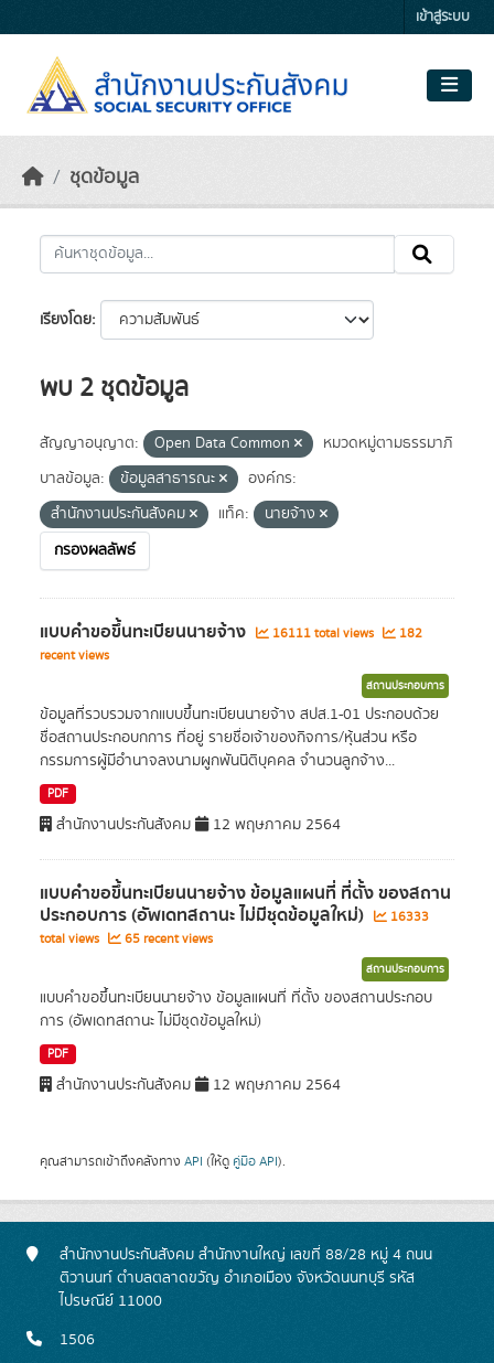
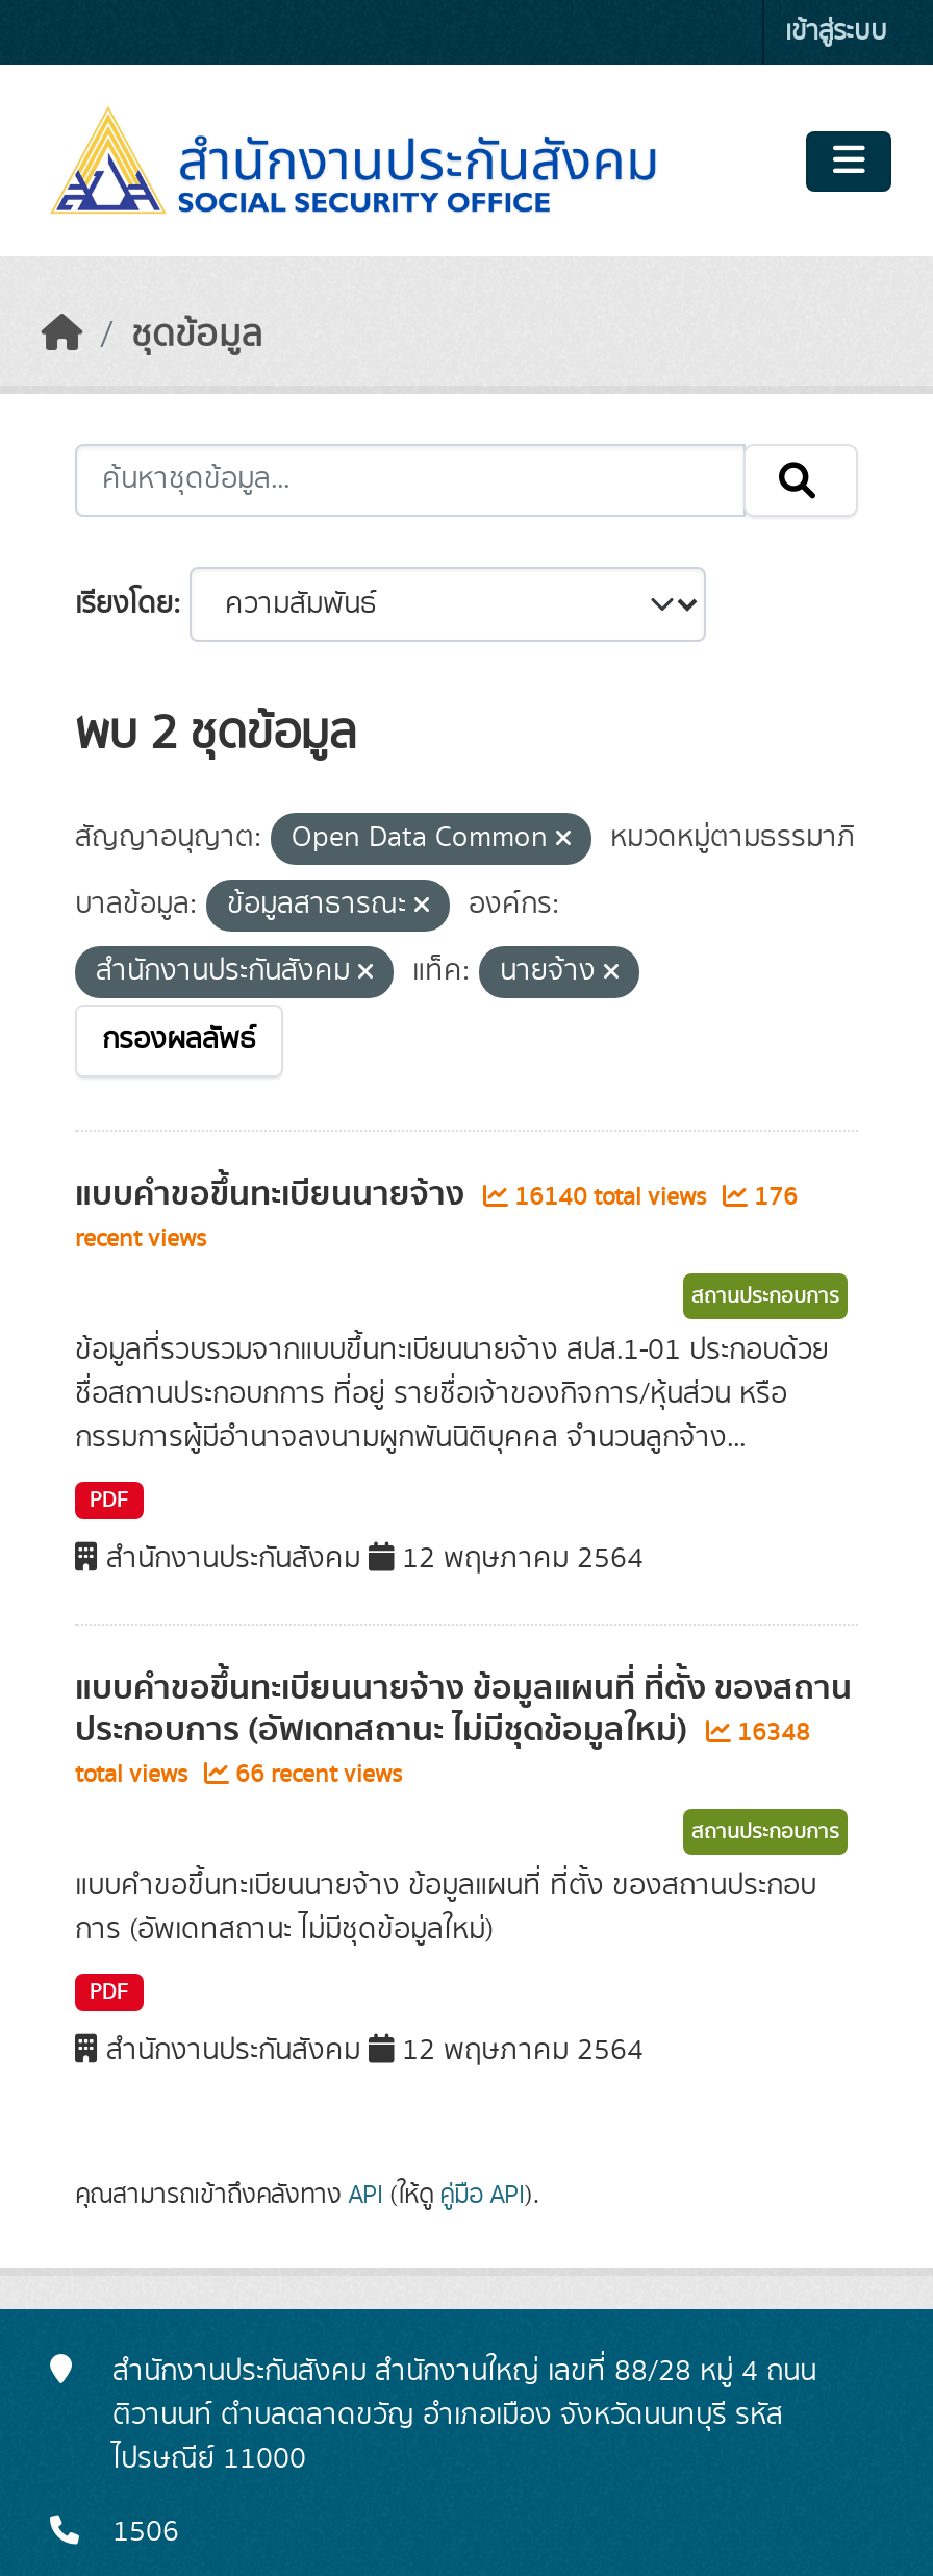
[269,624,377,643] 16111 total views -> [508,1180,712,1215] 16140 total views
[396,624,422,643] 182 -> [748,1180,798,1215] 176
[40,901,429,930] ประกอบการ (อัพเดทสถานะ ไม่มีชุดข้อมูลใหม่) 16333 -> [75,1703,810,1757] ประกอบการ (อัพเดทสถานะ ไม่มีชุดข้อมูลใหม่) 16348
[40,930,213,948] total views 65 recent views -> [75,1757,402,1792] total views 66 recent views

